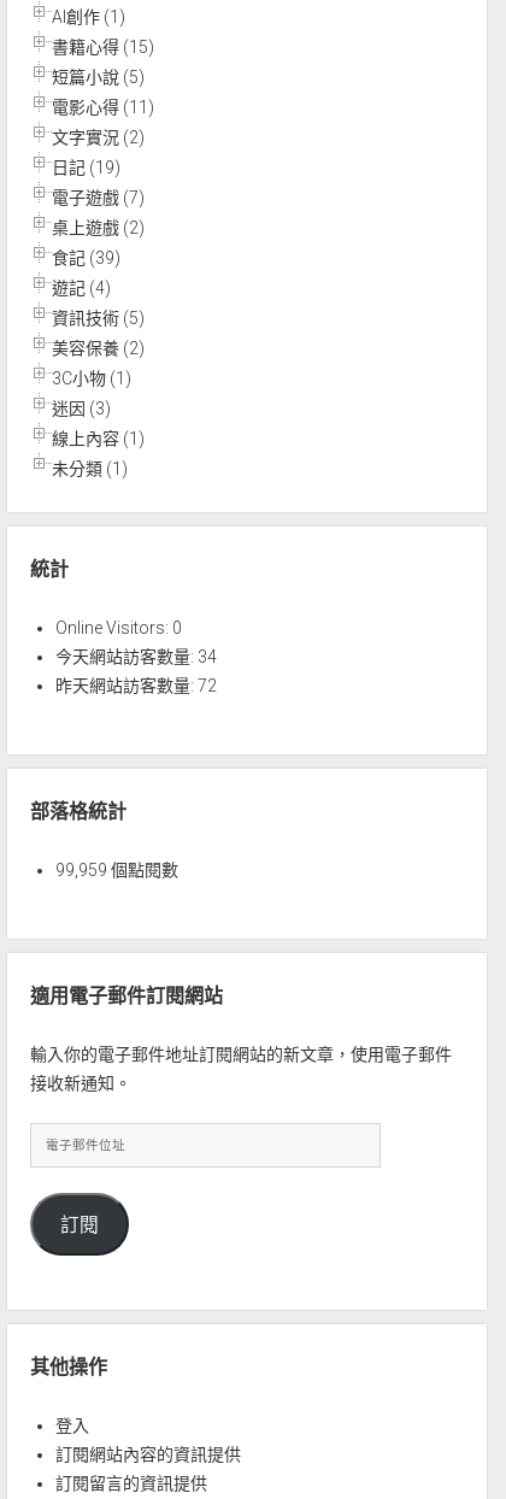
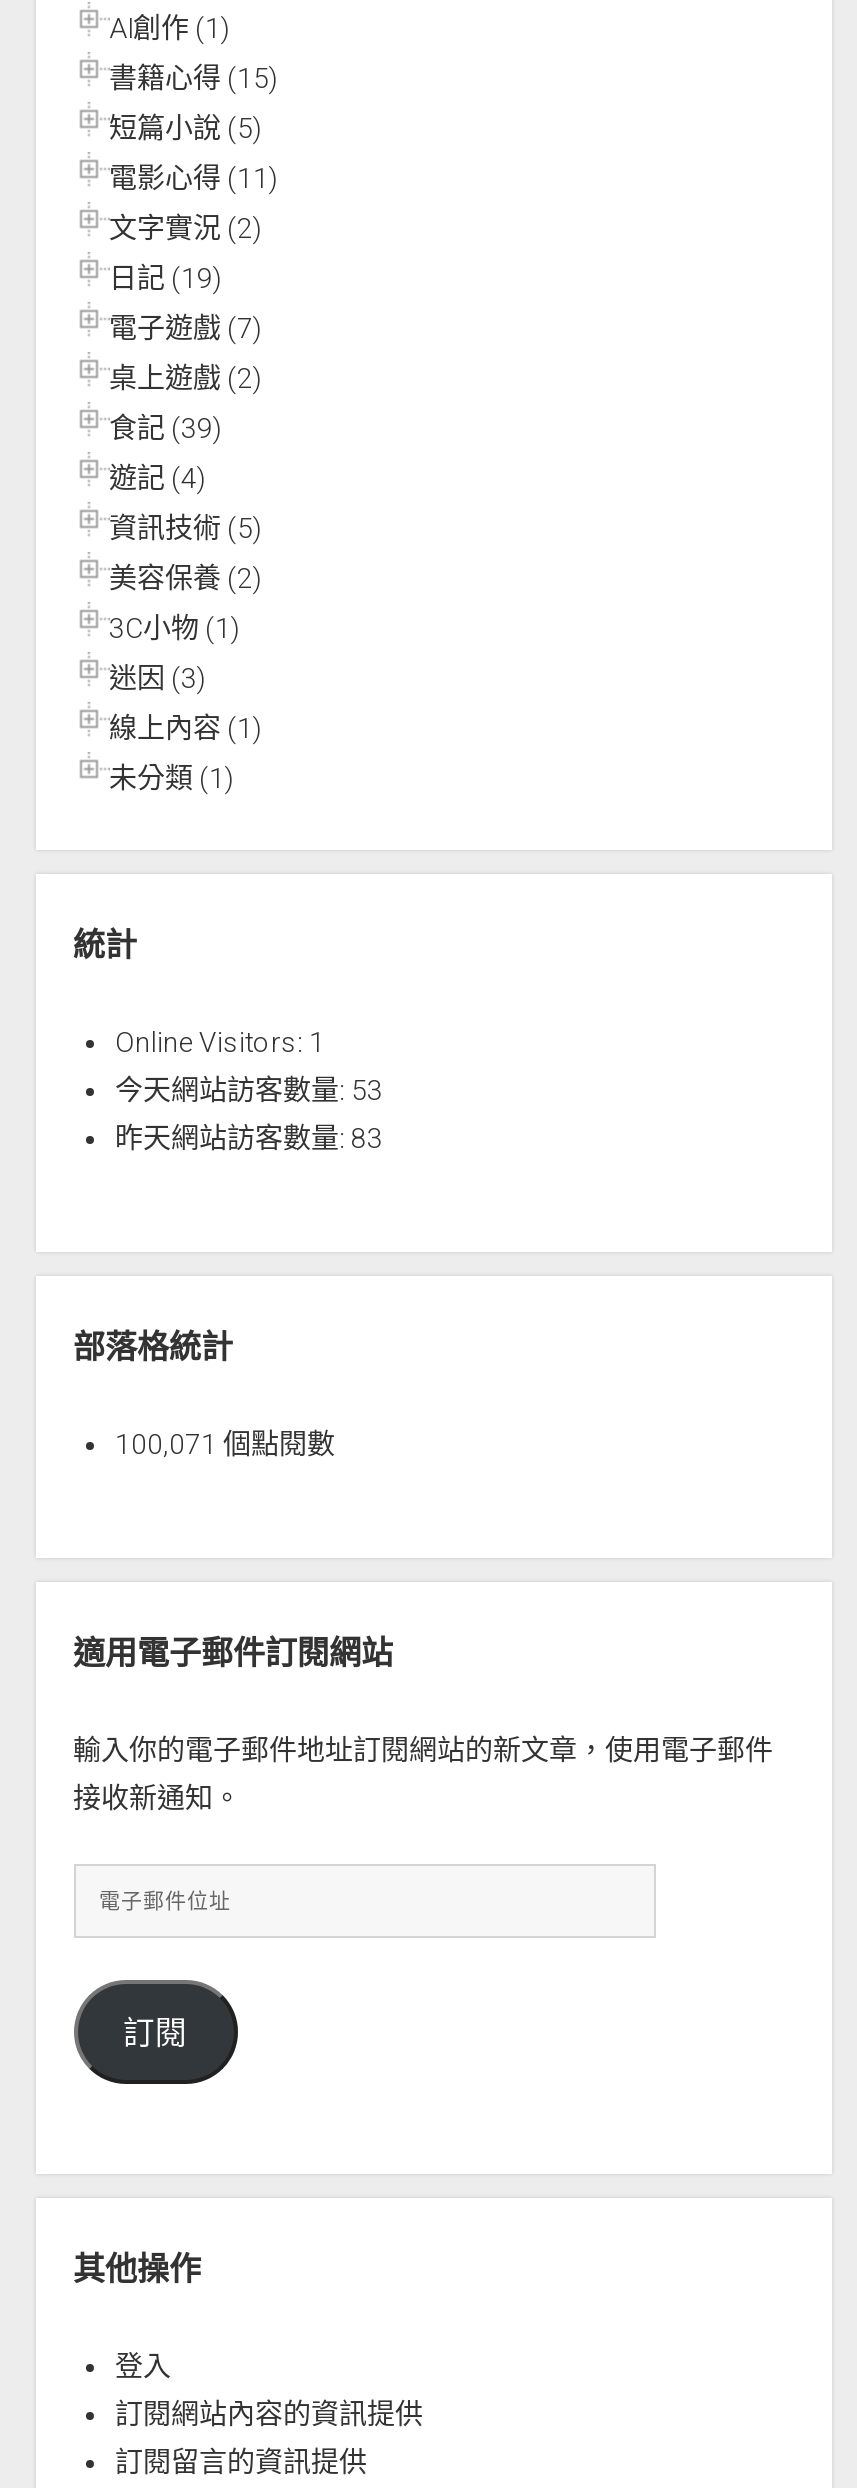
[55,618,181,637] Online Visitors: 0 -> [115,1026,325,1058] Online Visitors: 1
[55,647,216,666] 今天網站訪客數量: 34 -> [115,1074,383,1106] 今天網站訪客數量: 53
[55,676,216,695] 昨天網站訪客數量: 72 -> [115,1122,383,1154] 昨天網站訪客數量: 83
[55,860,178,879] 99,959 個點閱數 -> [115,1428,335,1460] 100,071 個點閱數

